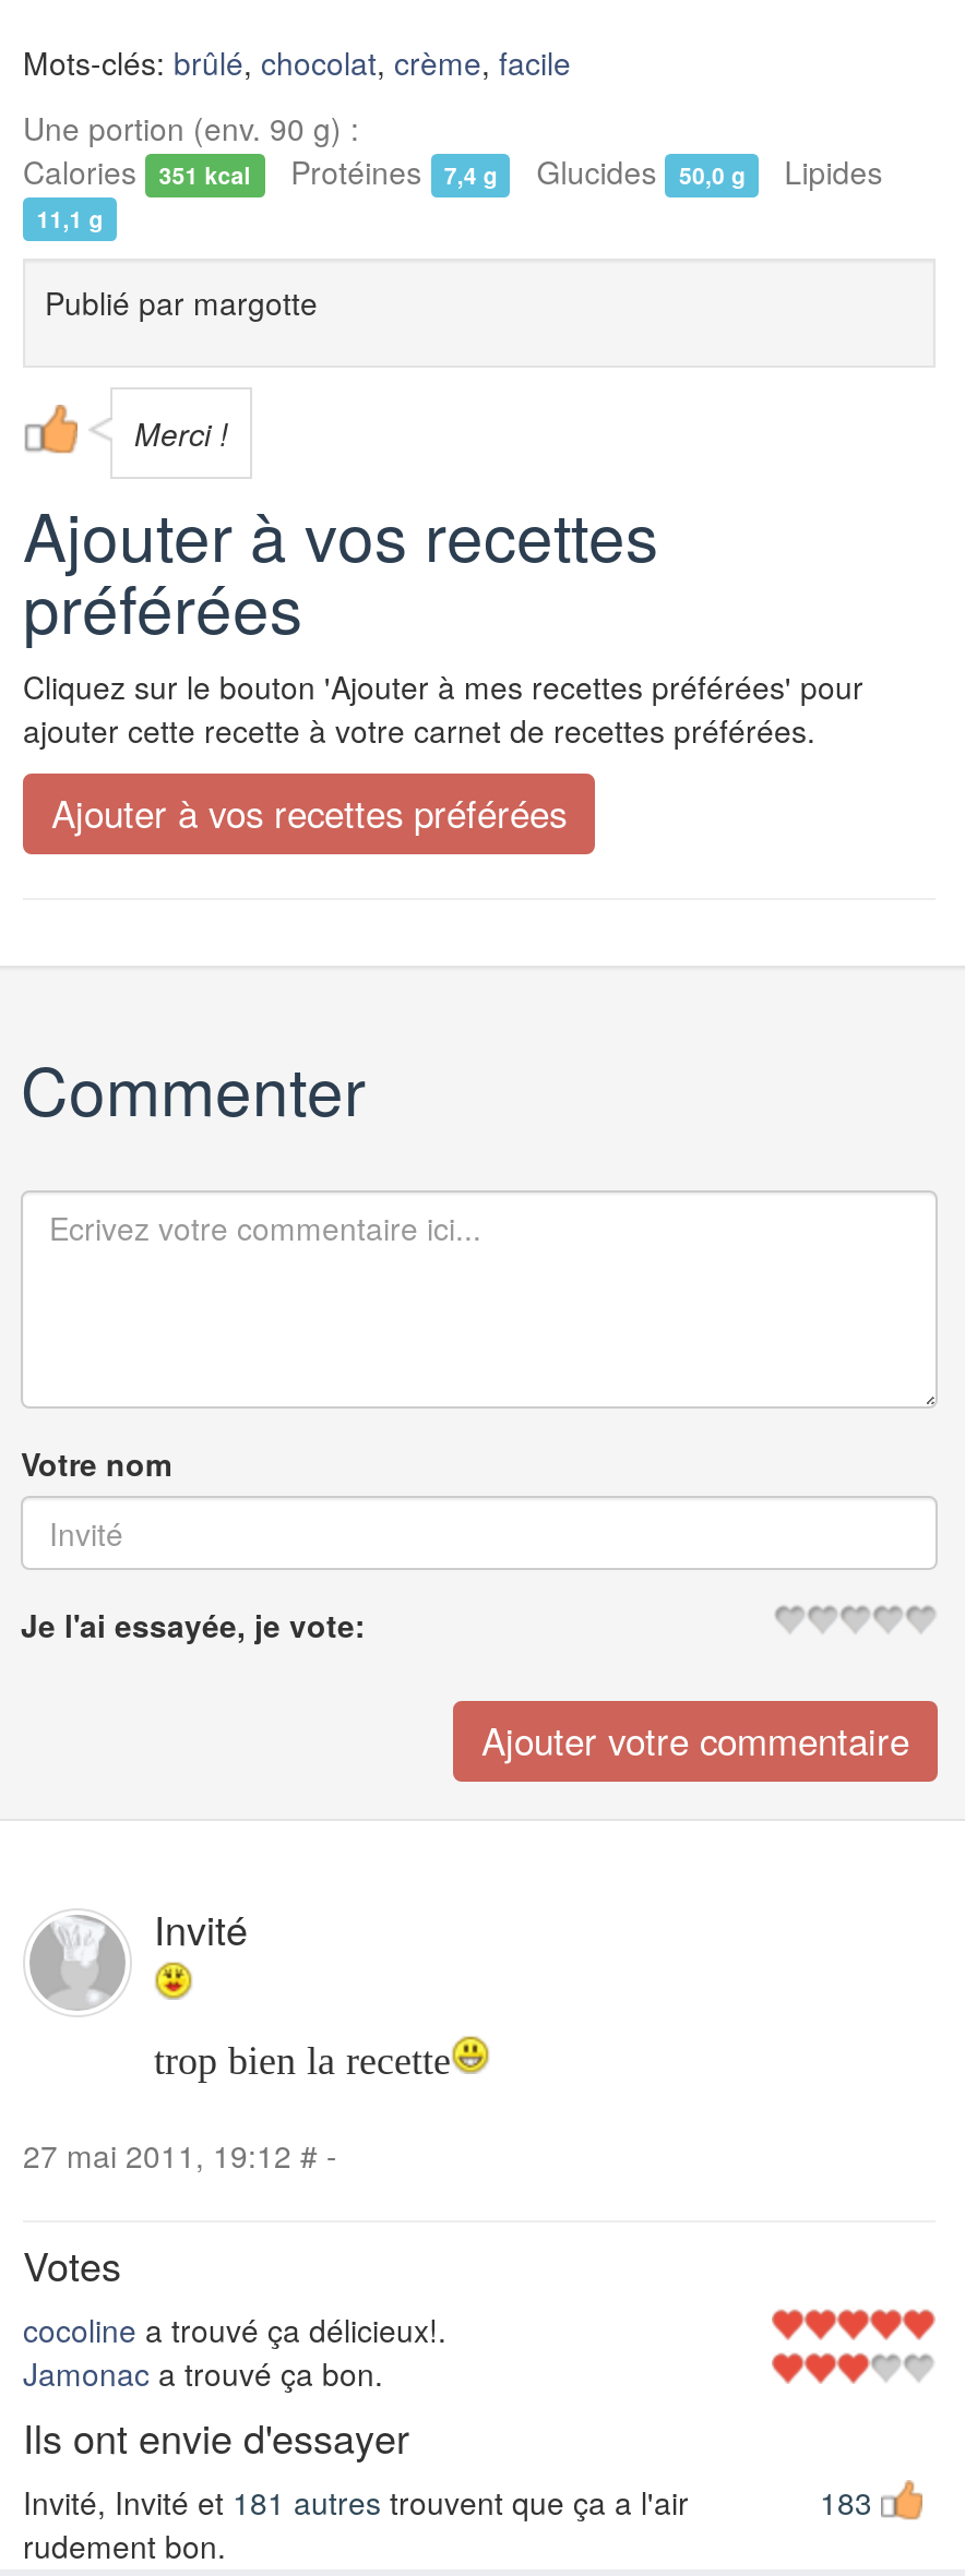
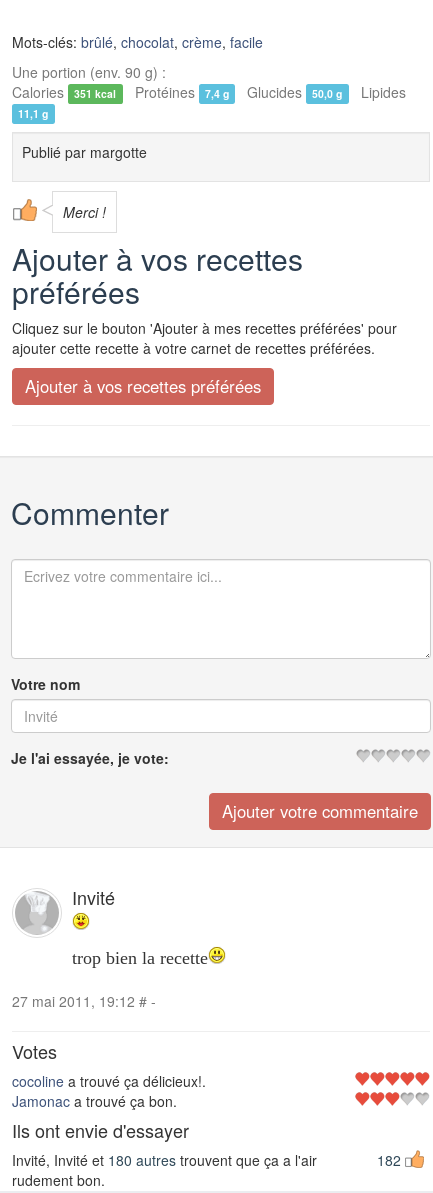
[23,2481,689,2525] Invité, Invité et 181 autres trouvent que ça a l'air -> [12,1150,317,1170] Invité, Invité et 180 autres trouvent que ça a l'air
[820,2481,872,2525] 183 -> [377,1150,401,1170] 182

